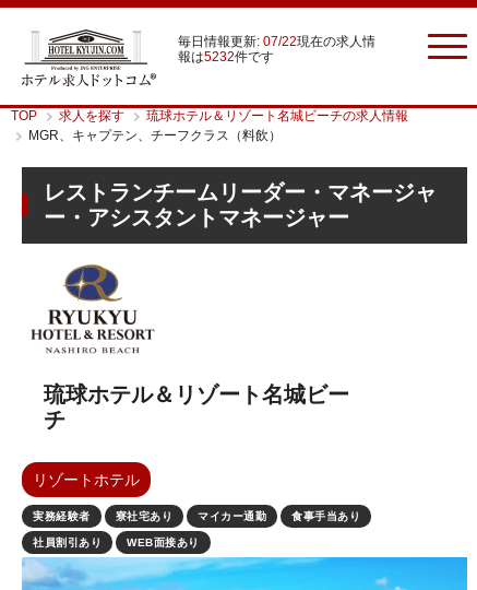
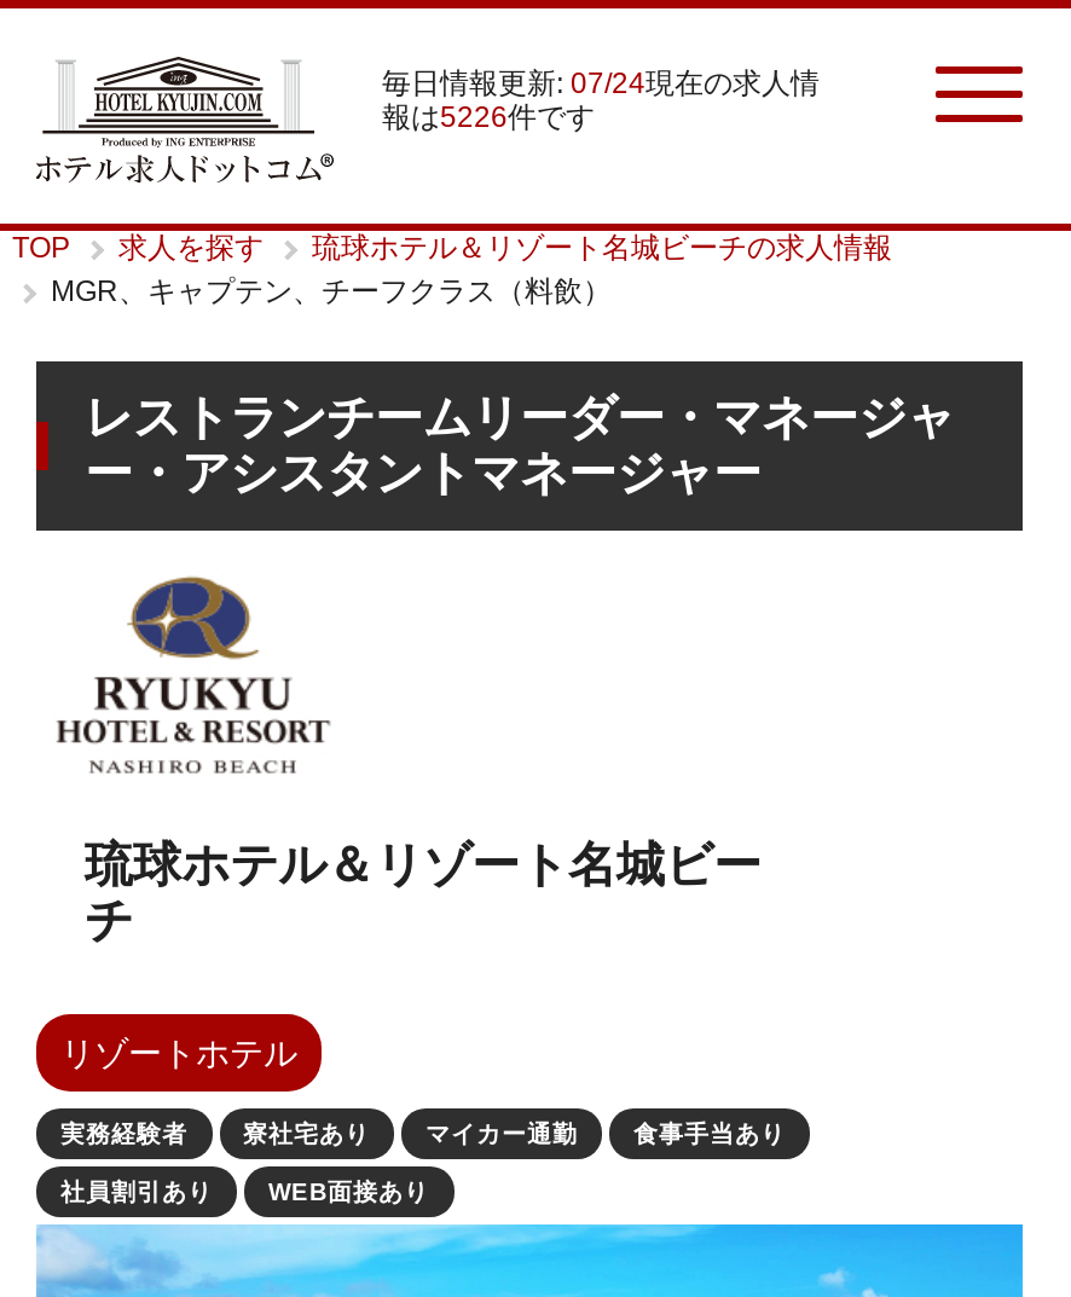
[178,34,375,49] 毎日情報更新: 07/22現在の求人情 -> [382,66,820,100] 毎日情報更新: 07/24現在の求人情
[178,49,274,64] 報は5232件です -> [382,100,595,134] 報は5226件です

